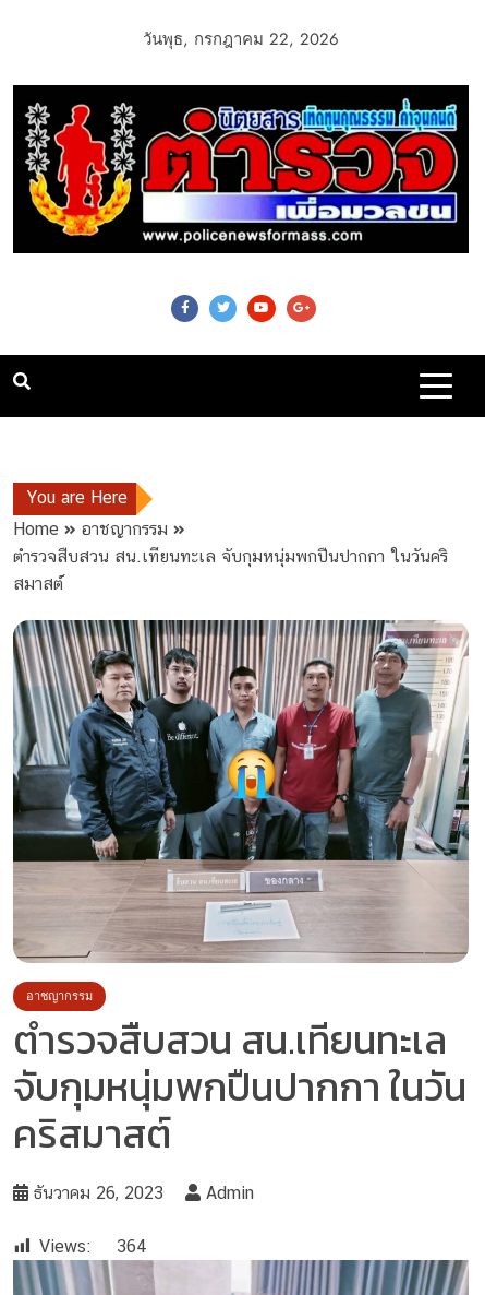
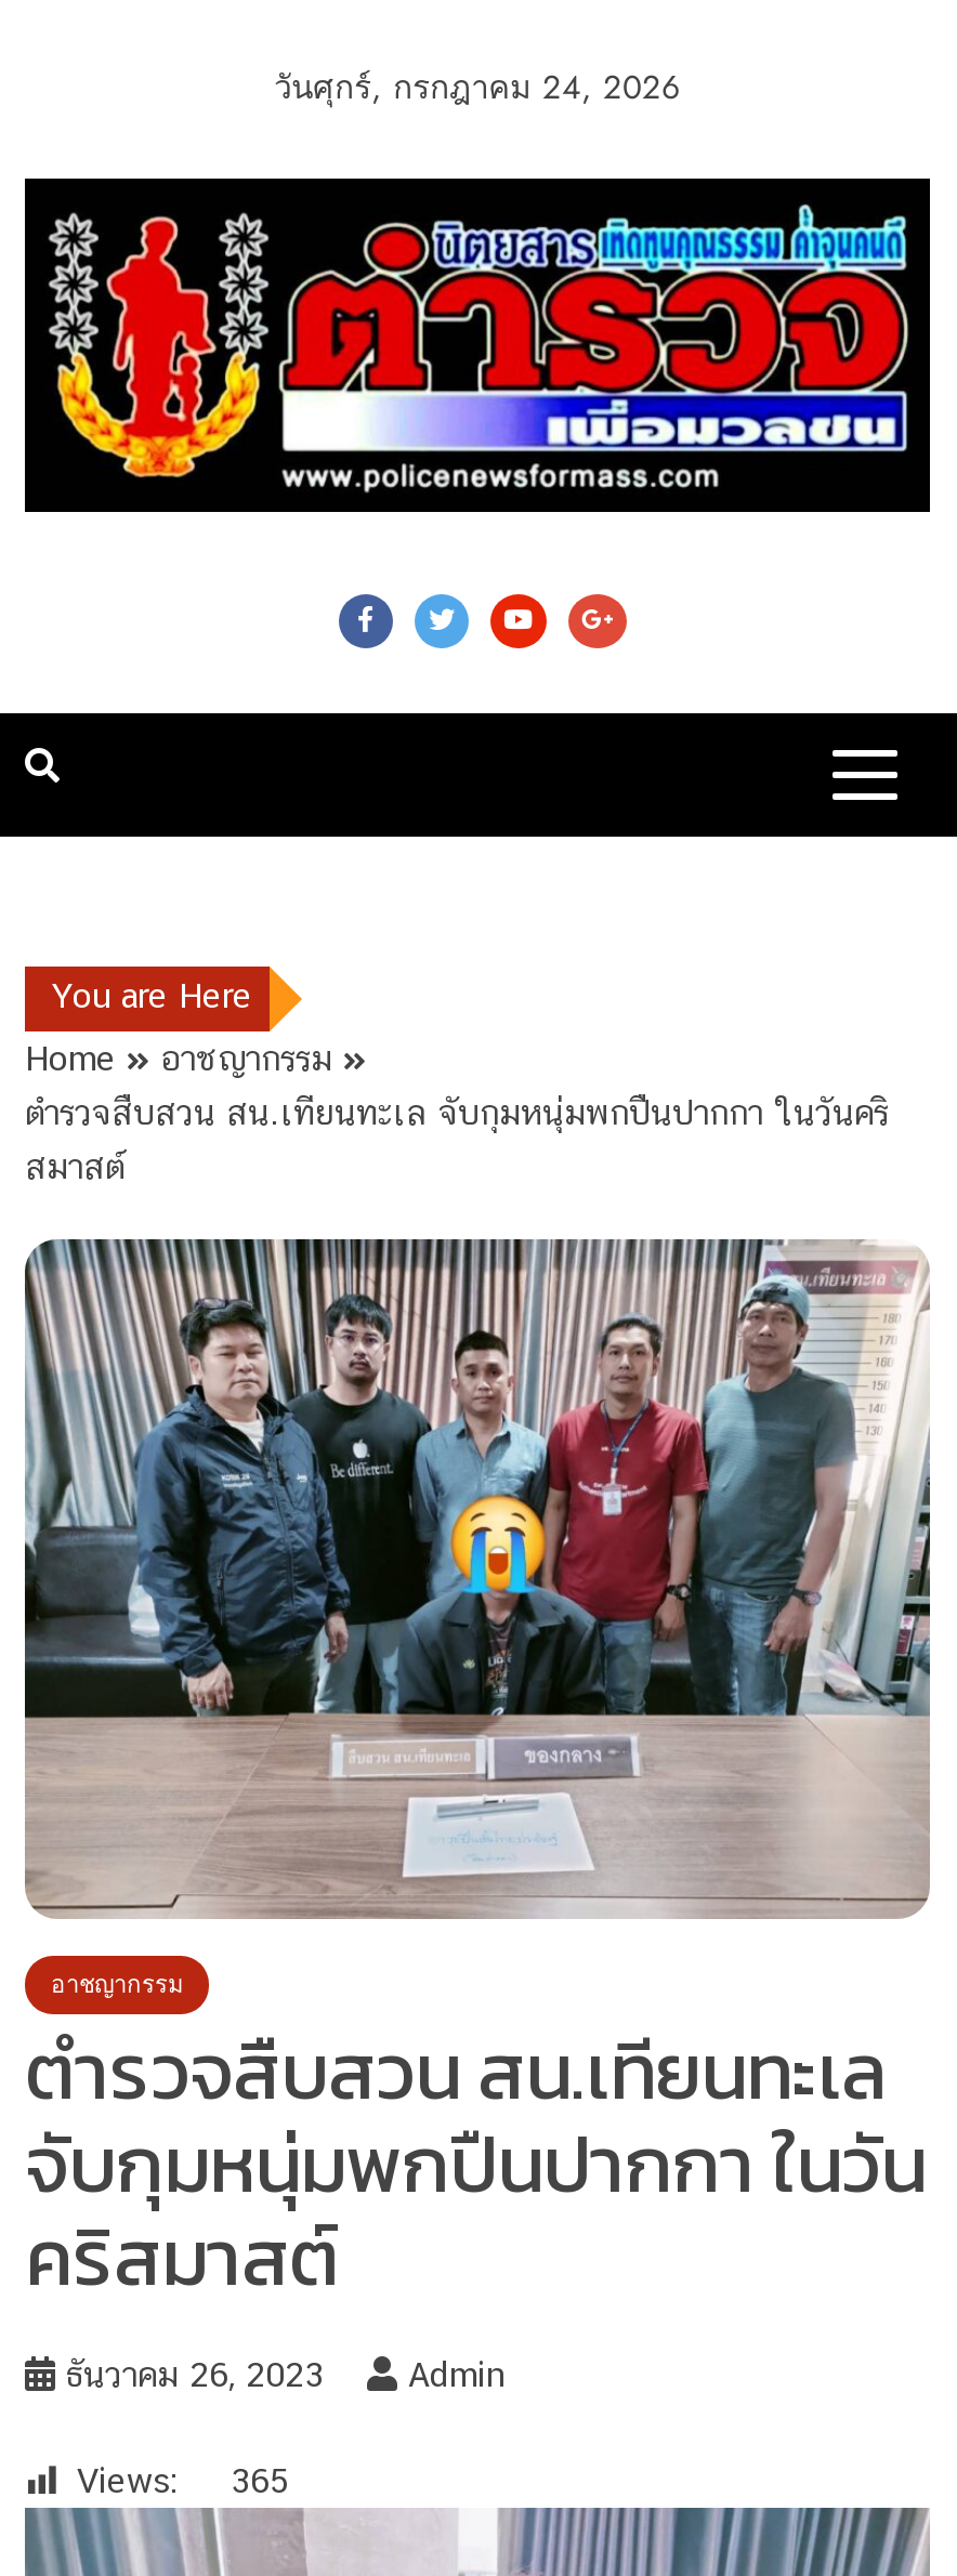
[143,27,339,51] วันพุธ, กรกฎาคม 22, 2026 -> [274,64,681,111] วันศุกร์, กรกฎาคม 24, 2026
[39,1236,147,1257] Views: 364 -> [77,2460,289,2501] Views: 365

